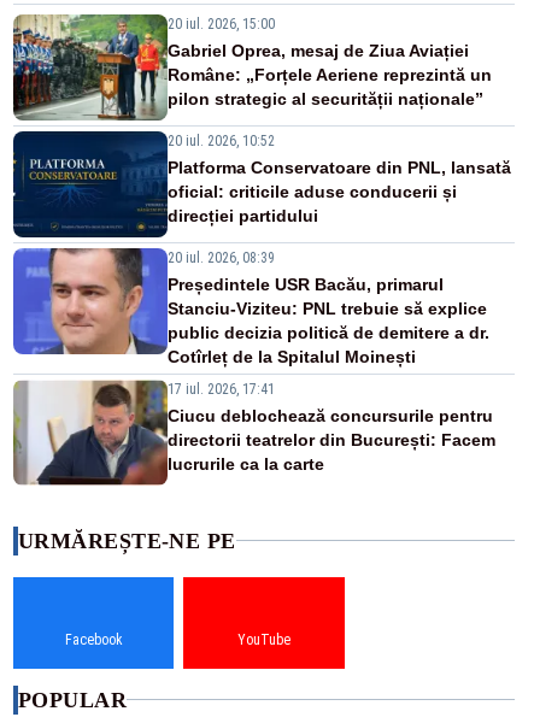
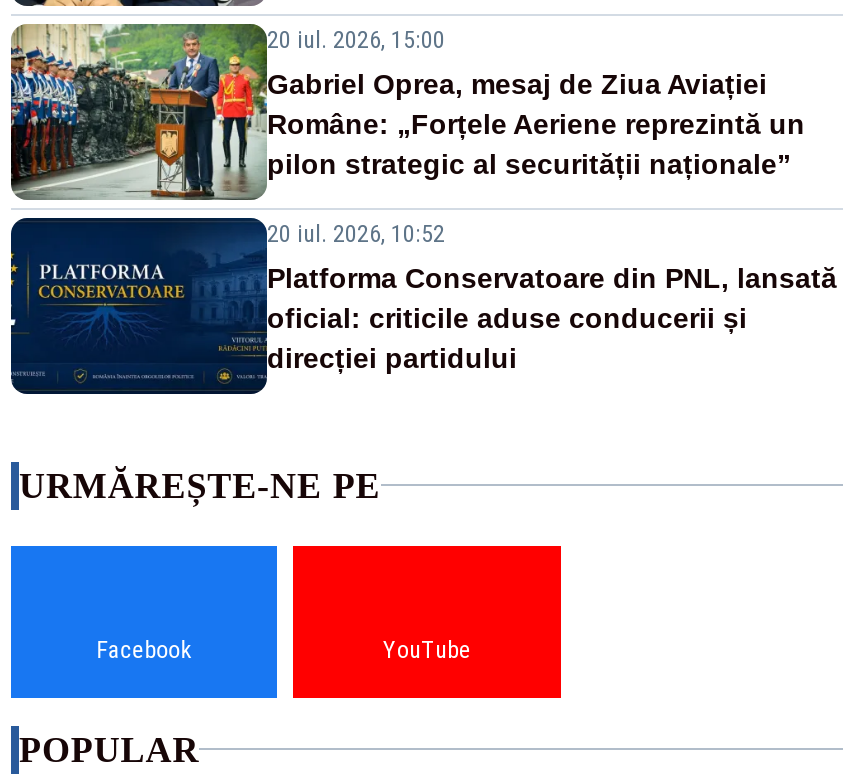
[12,247,495,473] [image] | 20 iul. 2026, 08:39 | Președintele USR Bacău, primarul | Stanciu-Viziteu: PNL trebuie să explice | public decizia politică de demitere a dr. | Cotîrleț de la Spitalul Moinești | 17 iul. 2026, 17:41 | Ciucu deblochează concursurile pentru | directorii teatrelor din București: Facem | lucrurile ca la carte -> none
[12,380,165,486] [image] -> none

